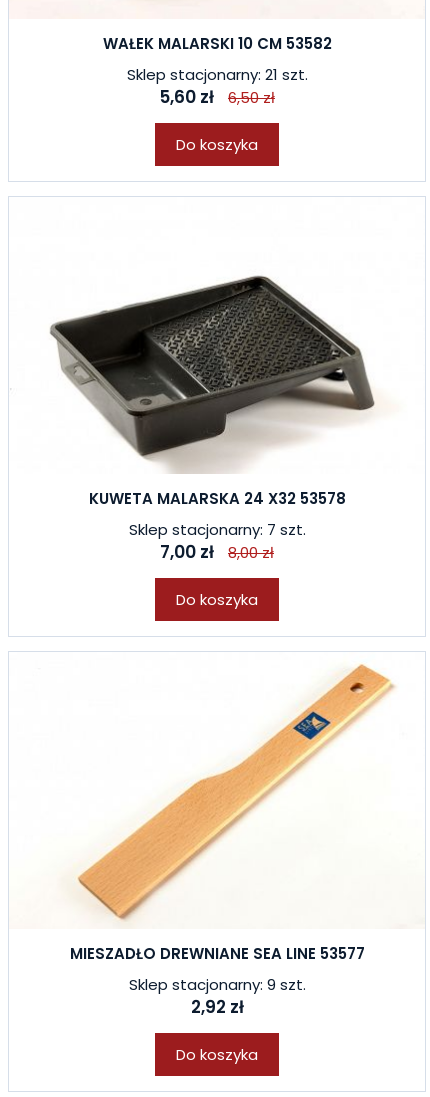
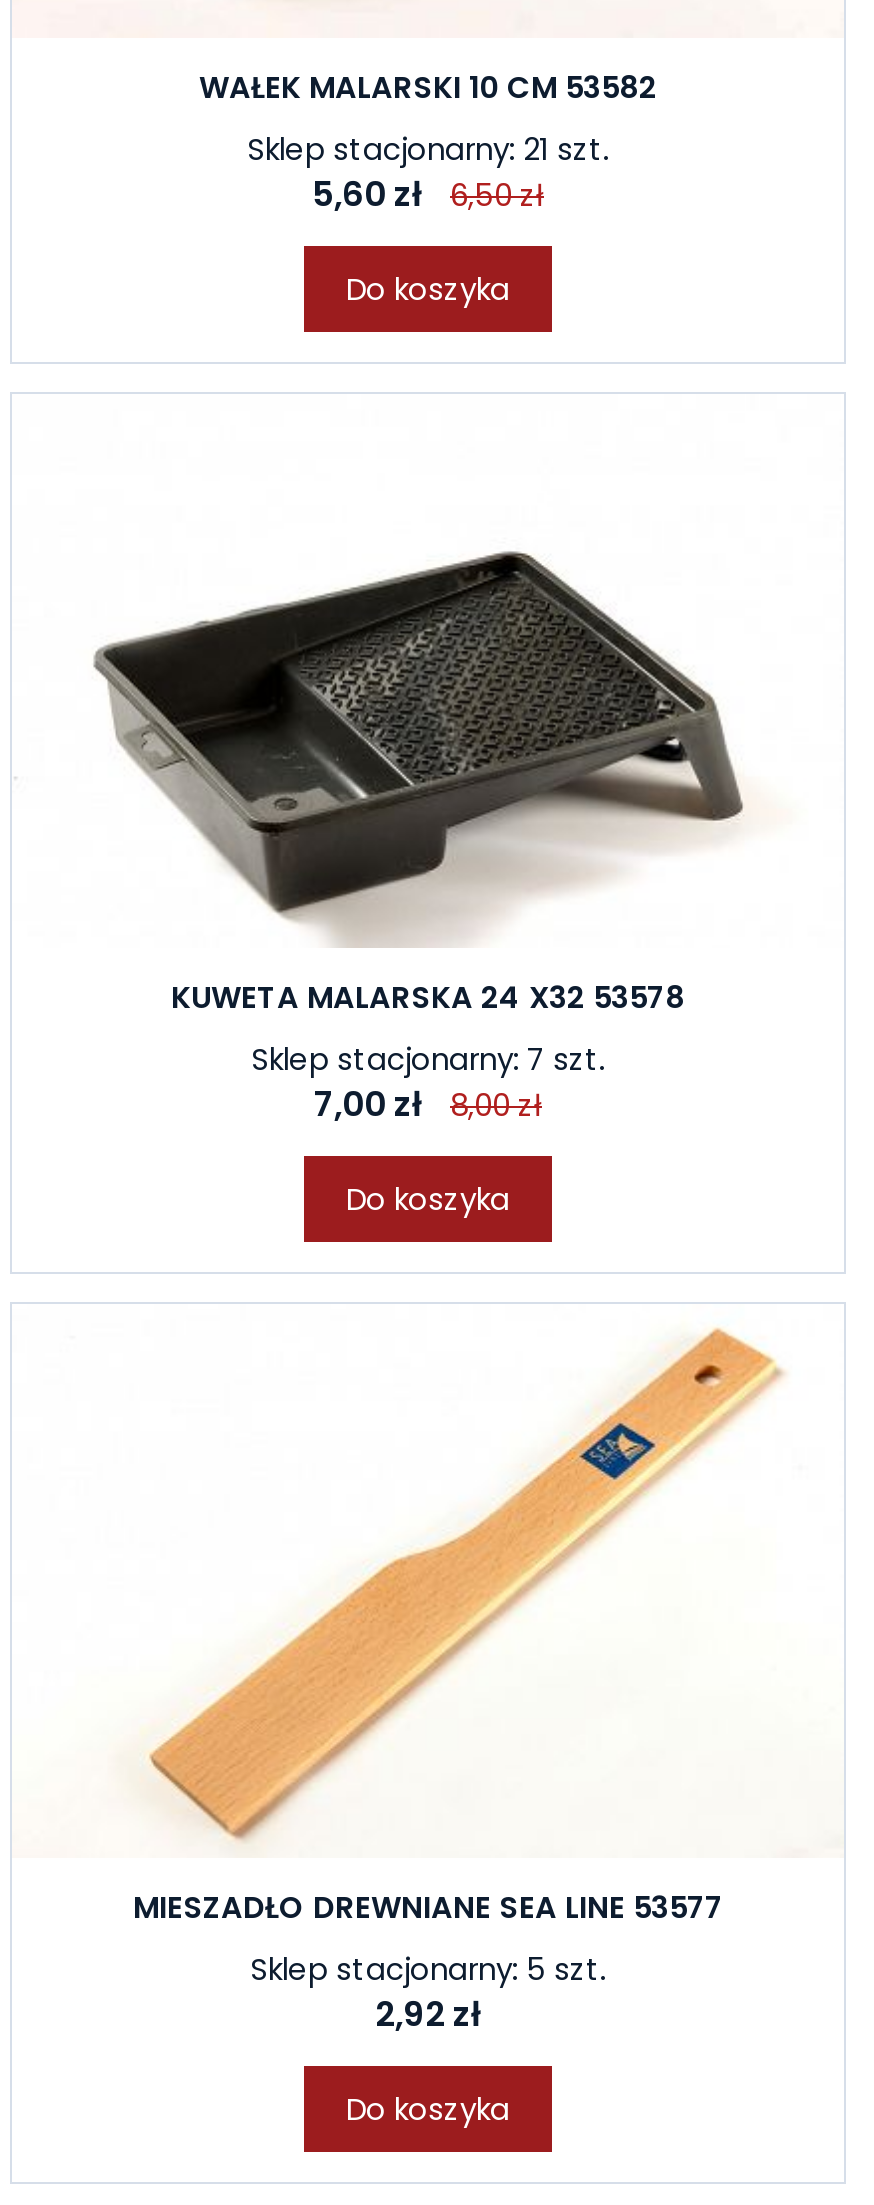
[128,974,305,995] Sklep stacjonarny: 9 szt. -> [250,1948,606,1990] Sklep stacjonarny: 5 szt.

